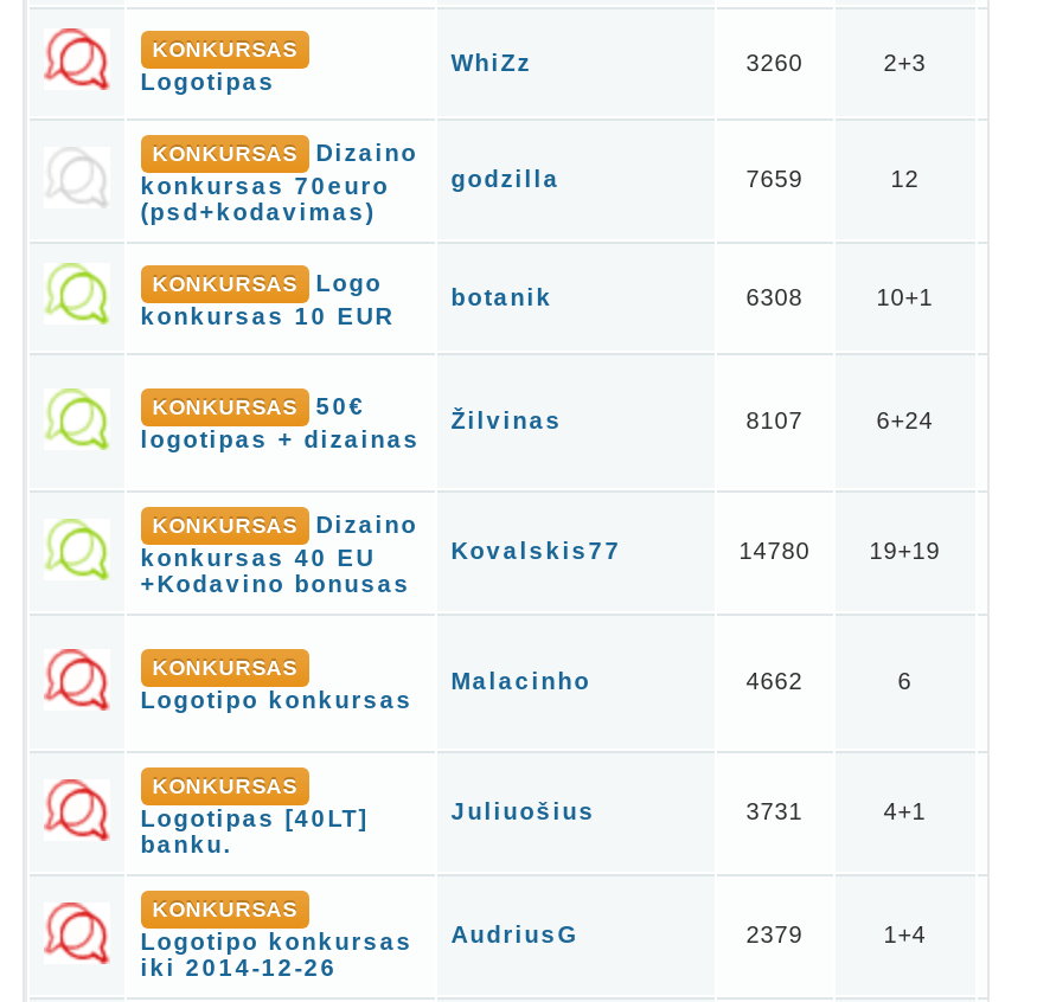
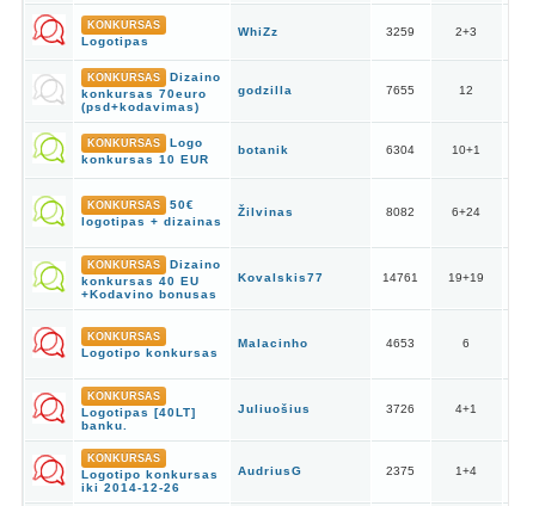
[746,49,803,75] 3260 -> [386,25,415,38] 3259
[746,165,803,191] 7659 -> [386,83,415,96] 7655
[746,284,803,310] 6308 -> [386,143,415,156] 6304
[746,407,803,433] 8107 -> [386,205,415,218] 8082
[739,537,810,563] 14780 -> [383,271,419,284] 14761
[746,667,803,693] 4662 -> [386,336,415,349] 4653
[746,798,803,824] 3731 -> [386,402,415,415] 3726
[746,921,803,947] 2379 -> [386,464,415,477] 2375

